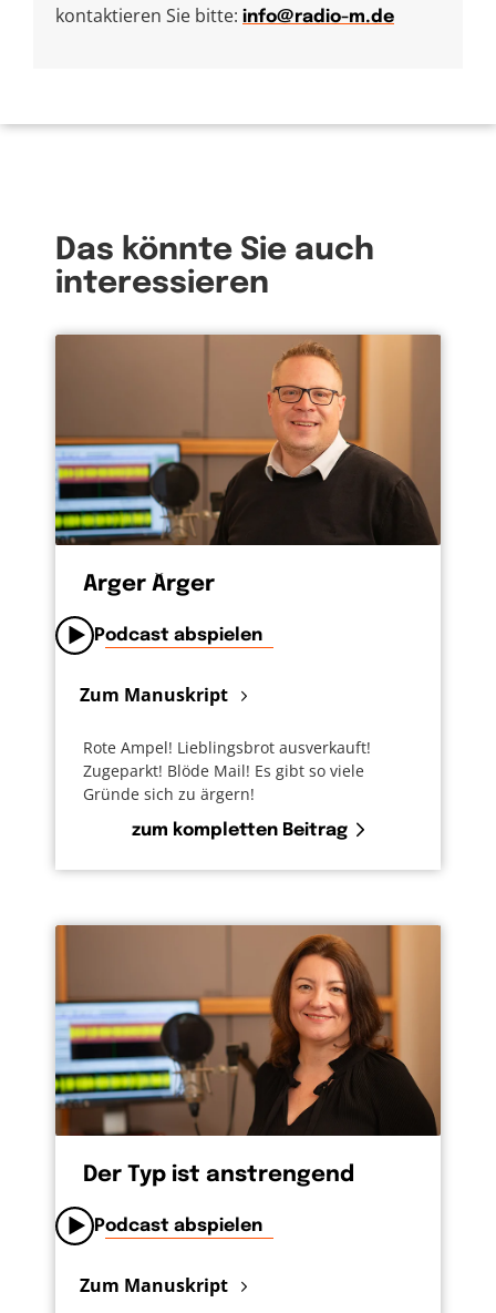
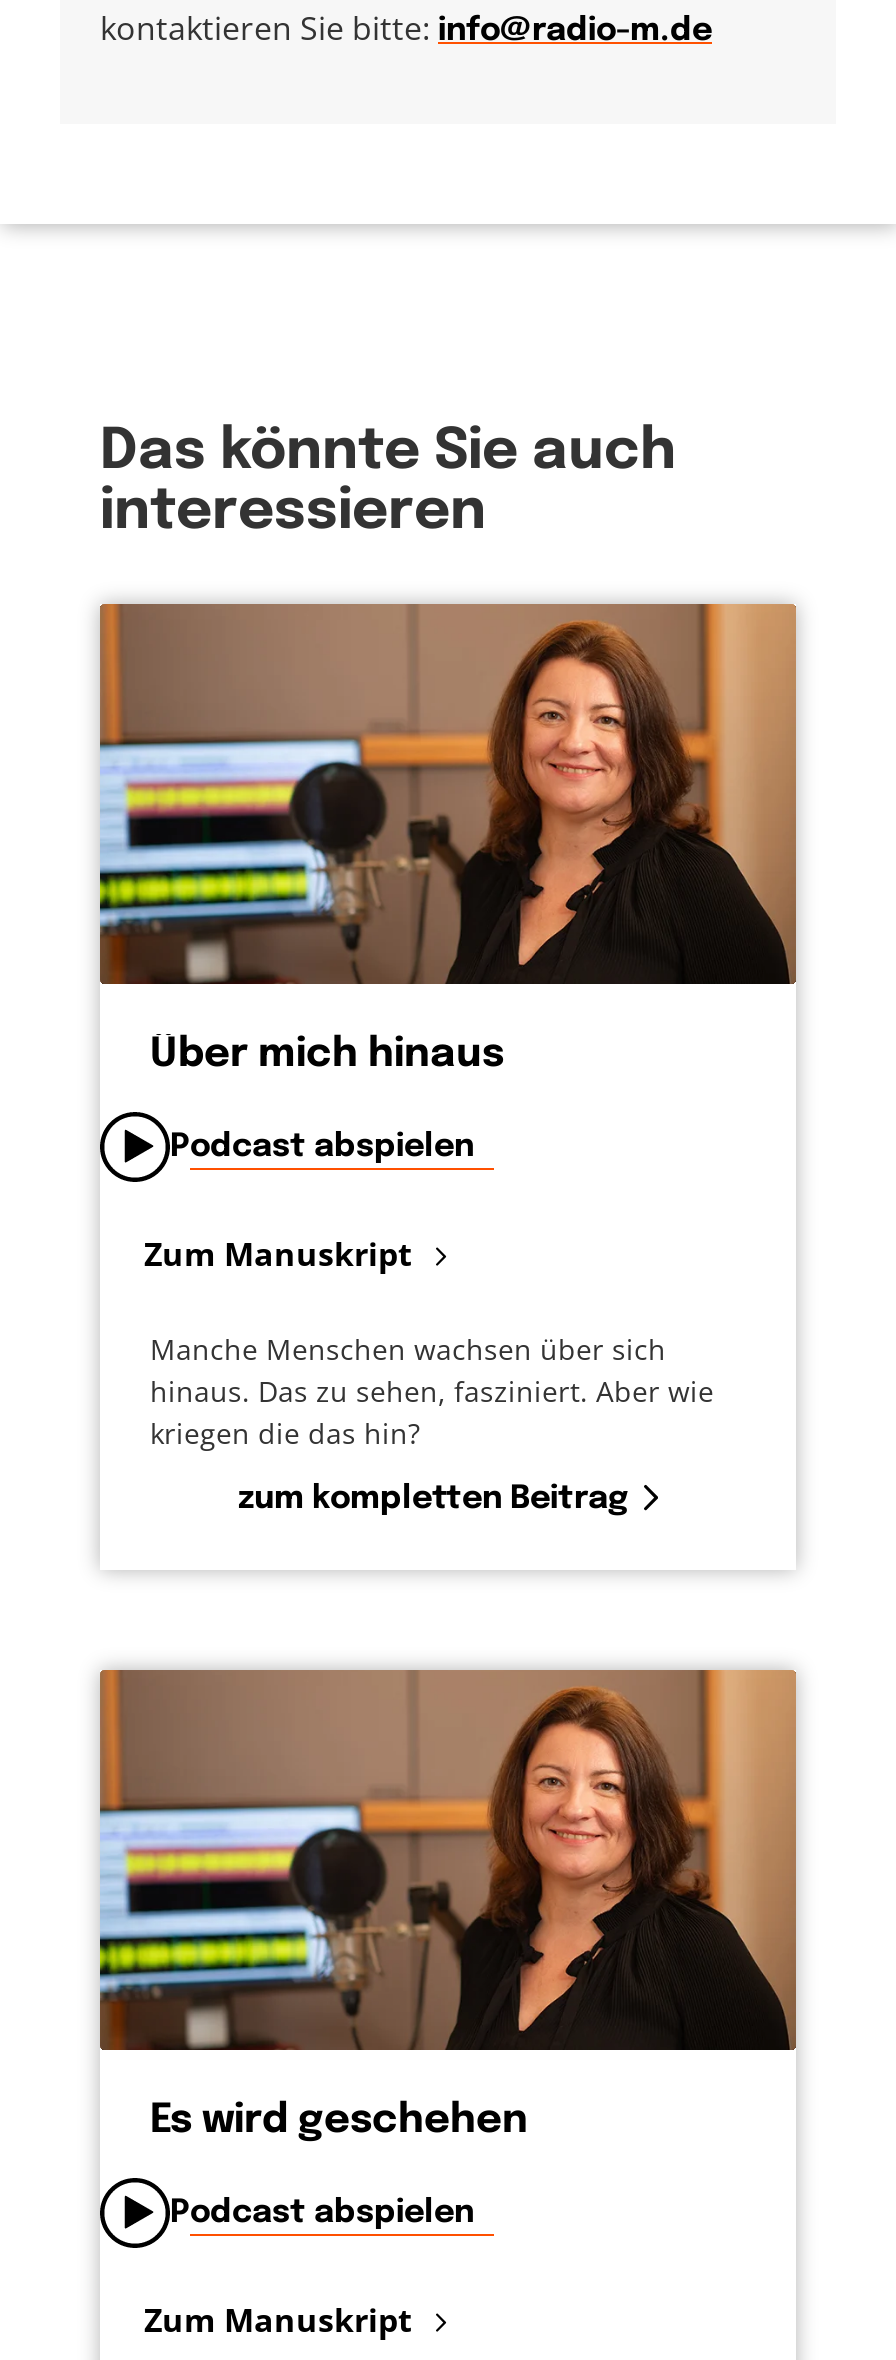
[54,335,440,596] [image] | Arger Ärger -> [98,602,796,1077] [image] | Über mich hinaus
[83,737,371,805] Rote Ampel! Lieblingsbrot ausverkauft! | Zugeparkt! Blöde Mail! Es gibt so viele | Gründe sich zu ärgern! -> [150,1331,714,1453] Manche Menschen wachsen über sich | hinaus. Das zu sehen, fasziniert. Aber wie | kriegen die das hin?
[83,1164,354,1187] Der Typ ist anstrengend -> [150,2101,528,2143] Es wird geschehen

